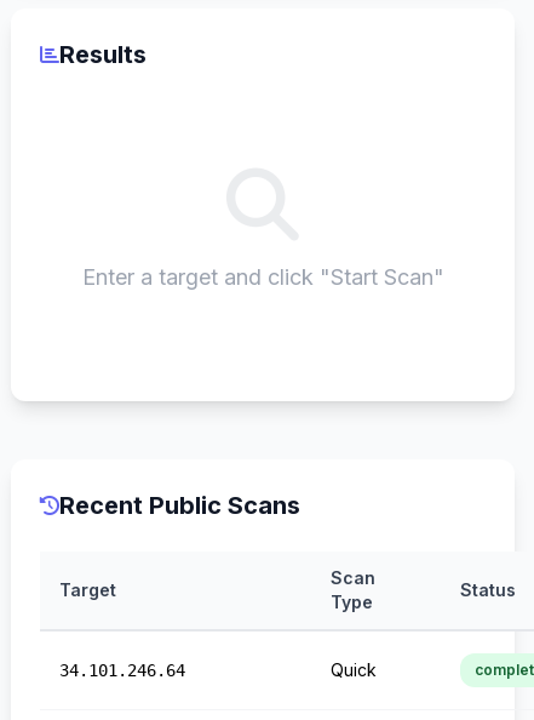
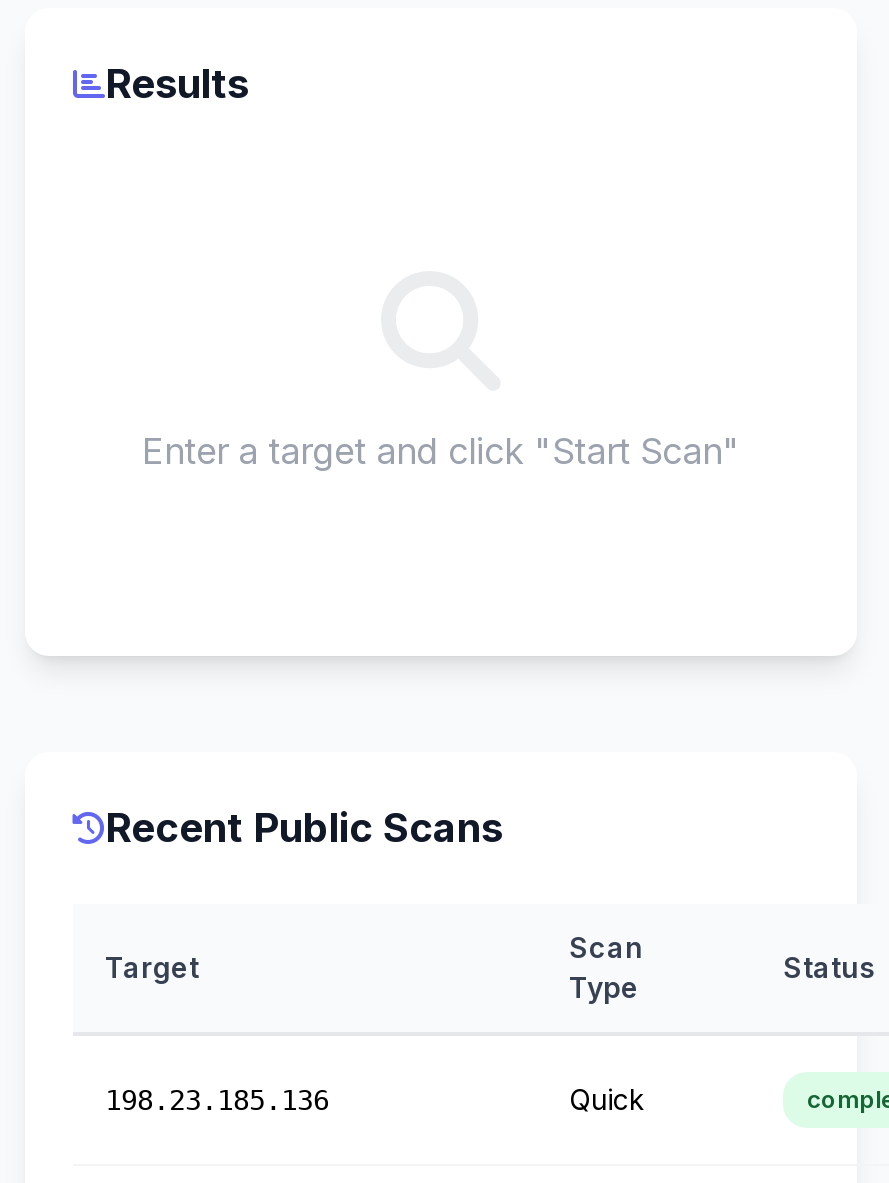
[59,661,185,680] 34.101.246.64 -> [105,1084,329,1116] 198.23.185.136

